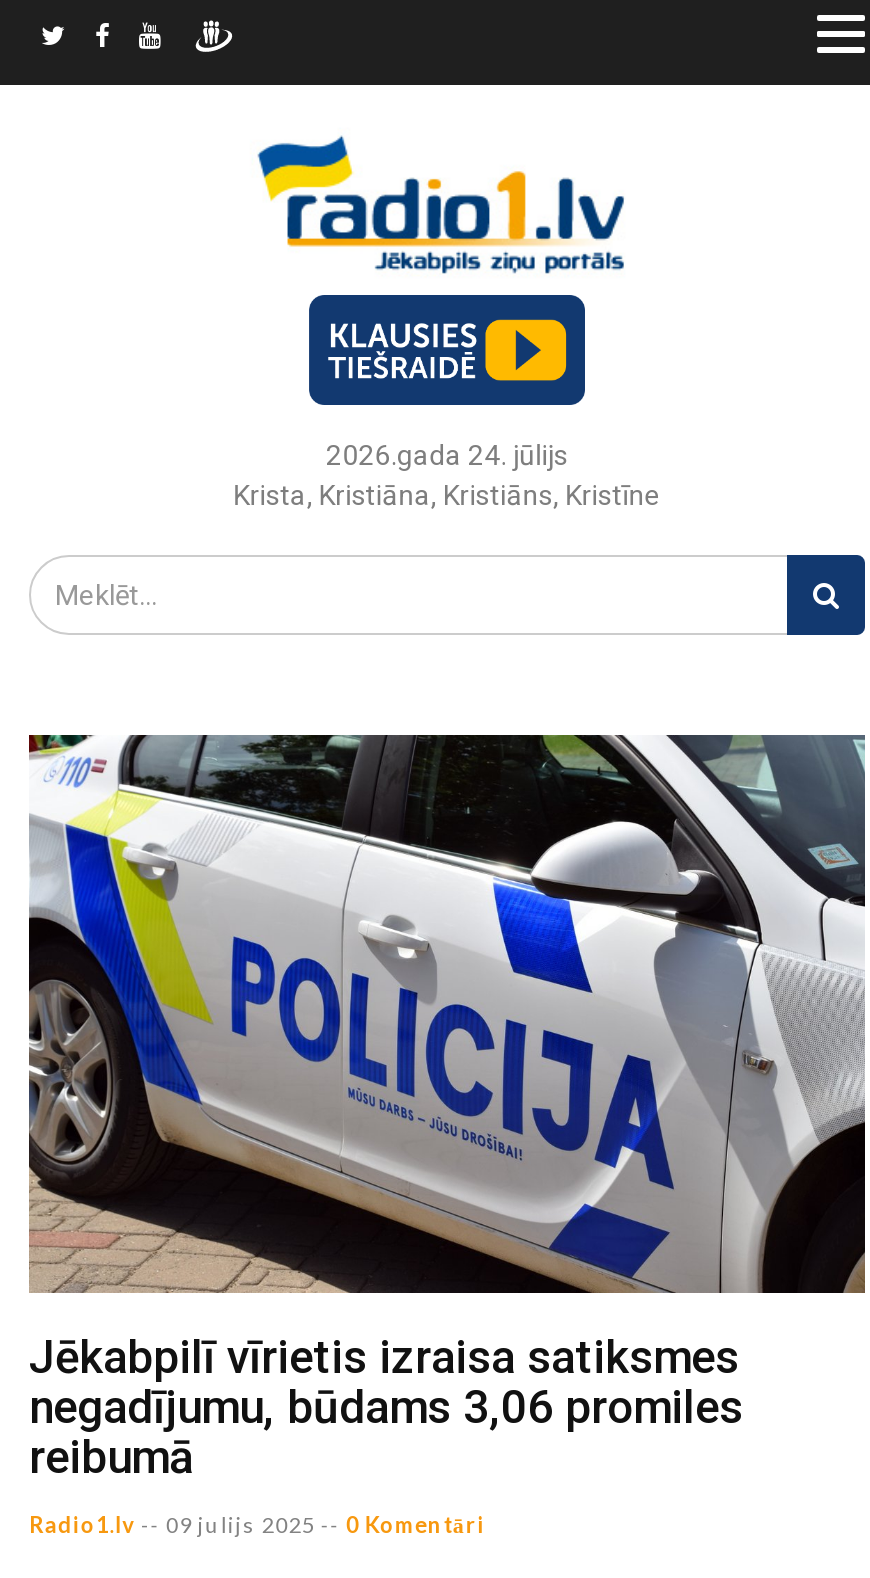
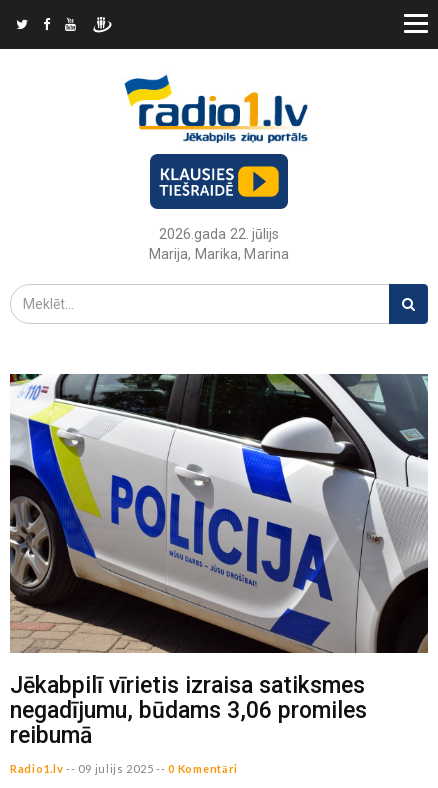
[233,439,661,511] 2026.gada 24. jūlijs | Krista, Kristiāna, Kristiāns, Kristīne -> [149,226,289,262] 2026.gada 22. jūlijs | Marija, Marika, Marina

